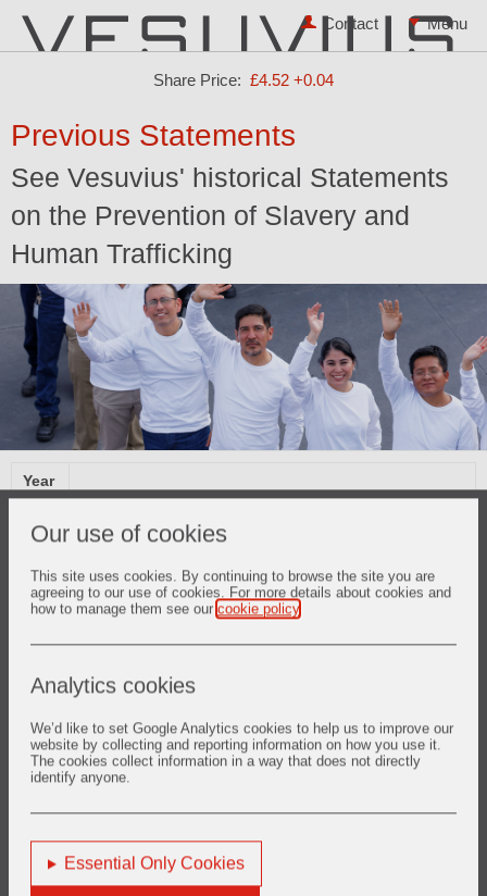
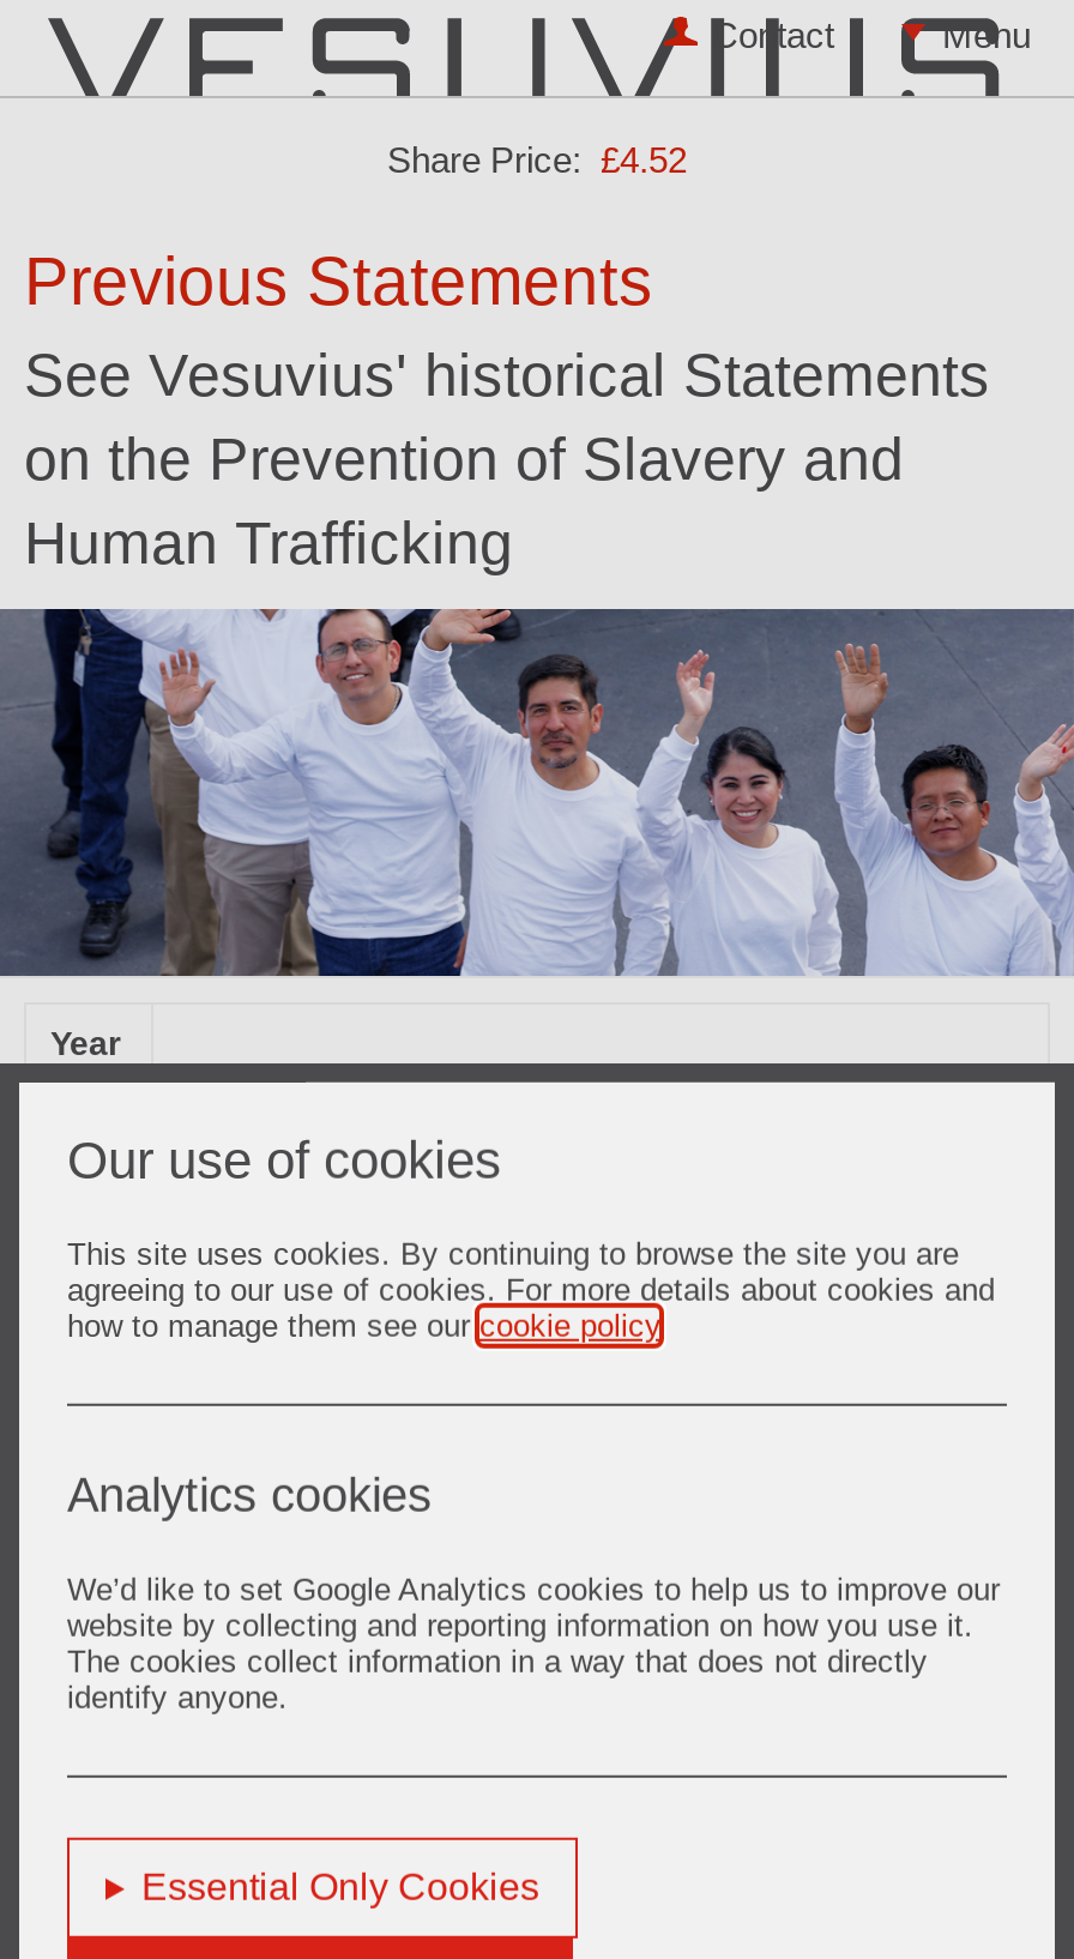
[153,71,334,89] Share Price: £4.52 +0.04 -> [387,139,687,180] Share Price: £4.52

